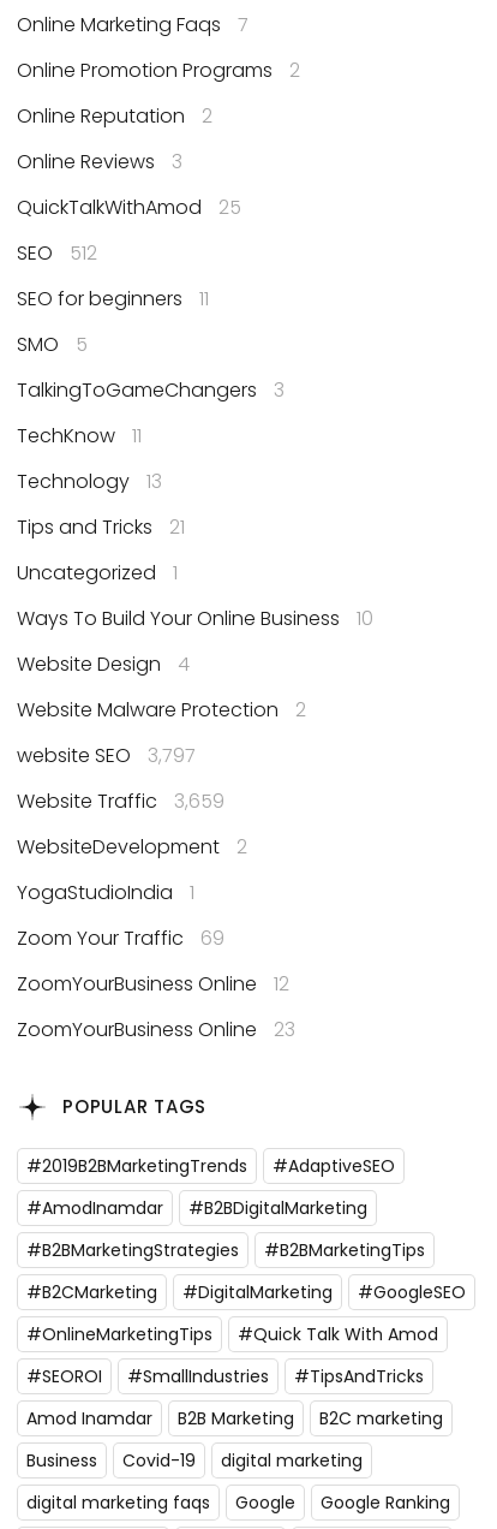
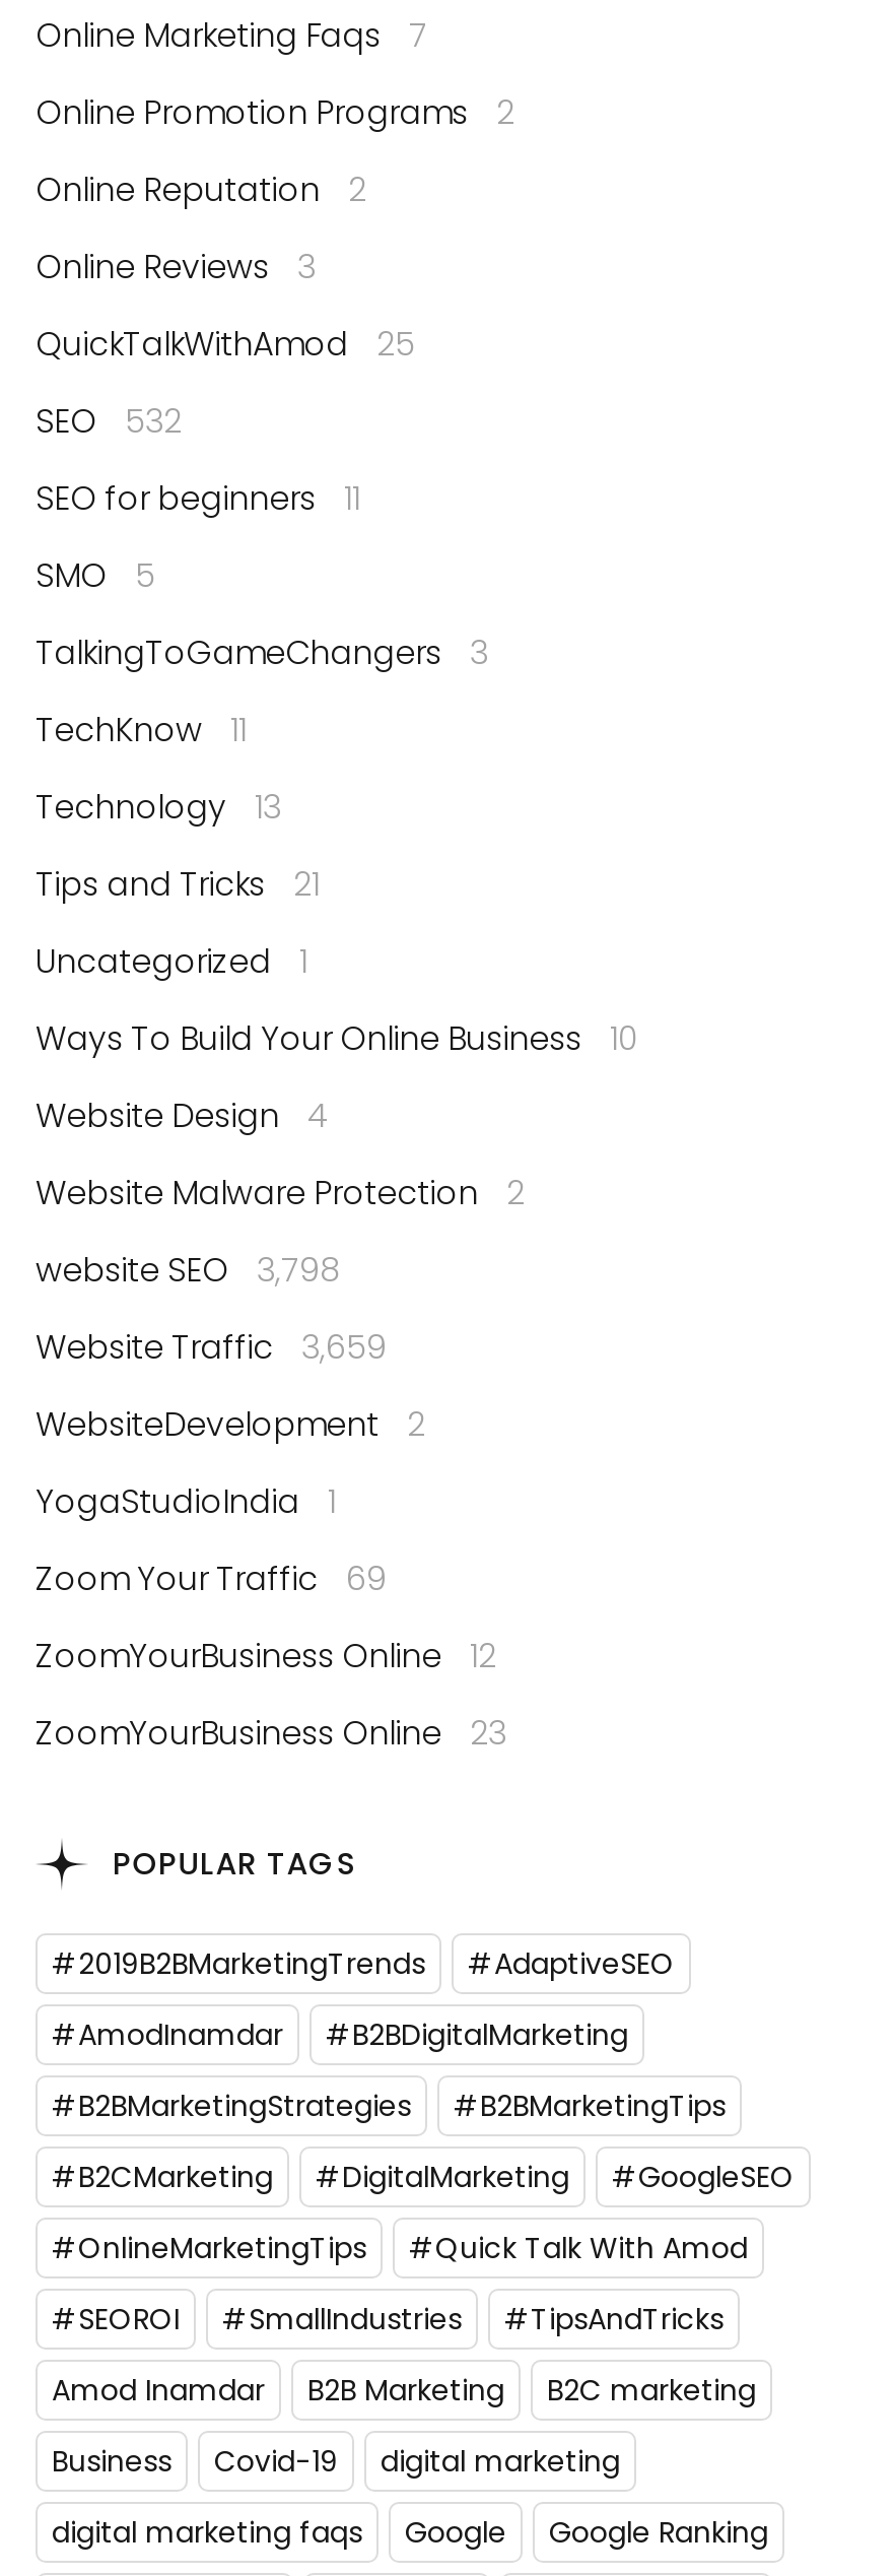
[17,240,97,267] SEO 512 -> [36,398,182,445] SEO 532
[17,742,196,770] website SEO 3,797 -> [36,1247,340,1293] website SEO 3,798

